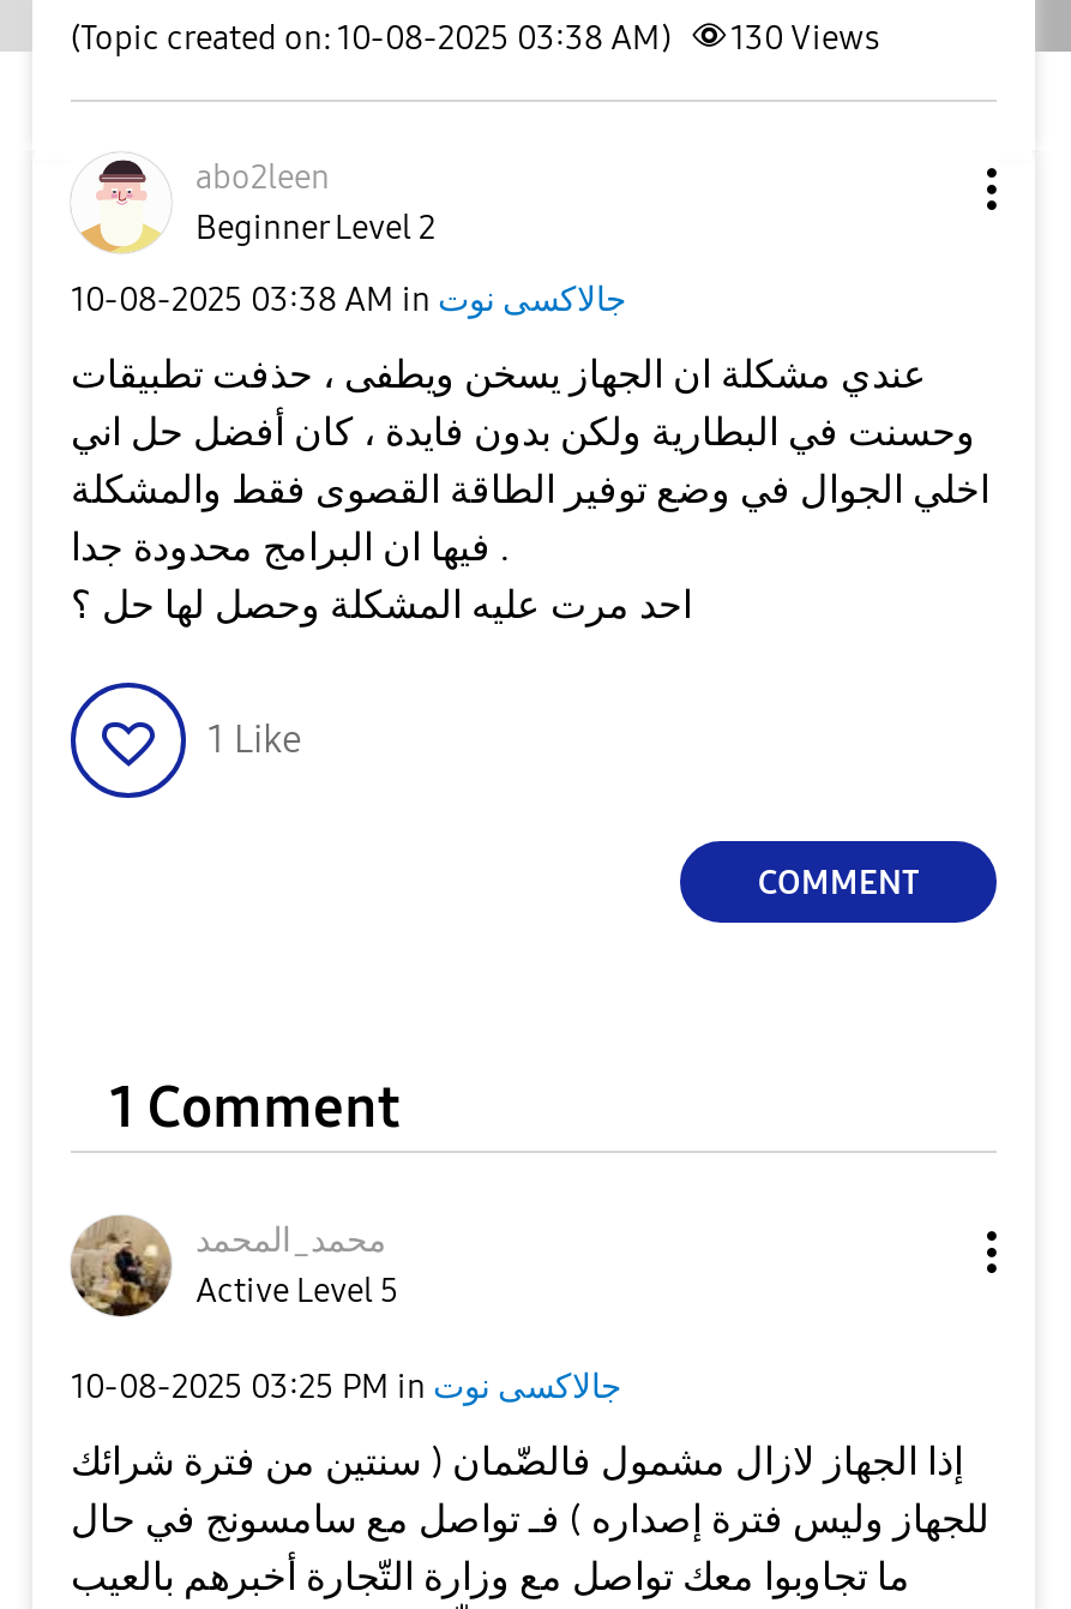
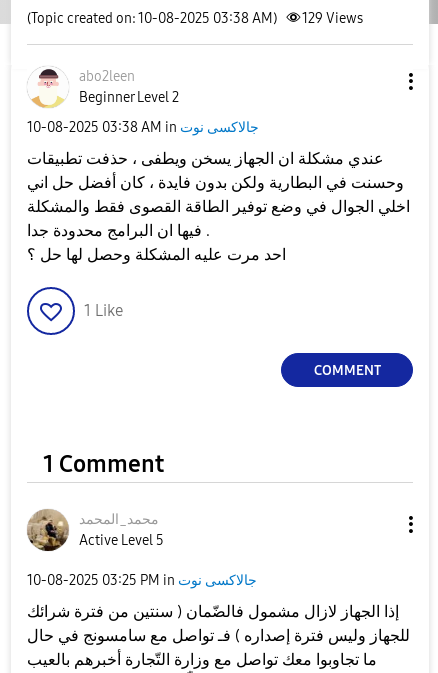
[71,18,879,59] (Topic created on: 10-08-2025 03:38 AM) 130 Views -> [27,10,363,27] (Topic created on: 10-08-2025 03:38 AM) 129 Views

